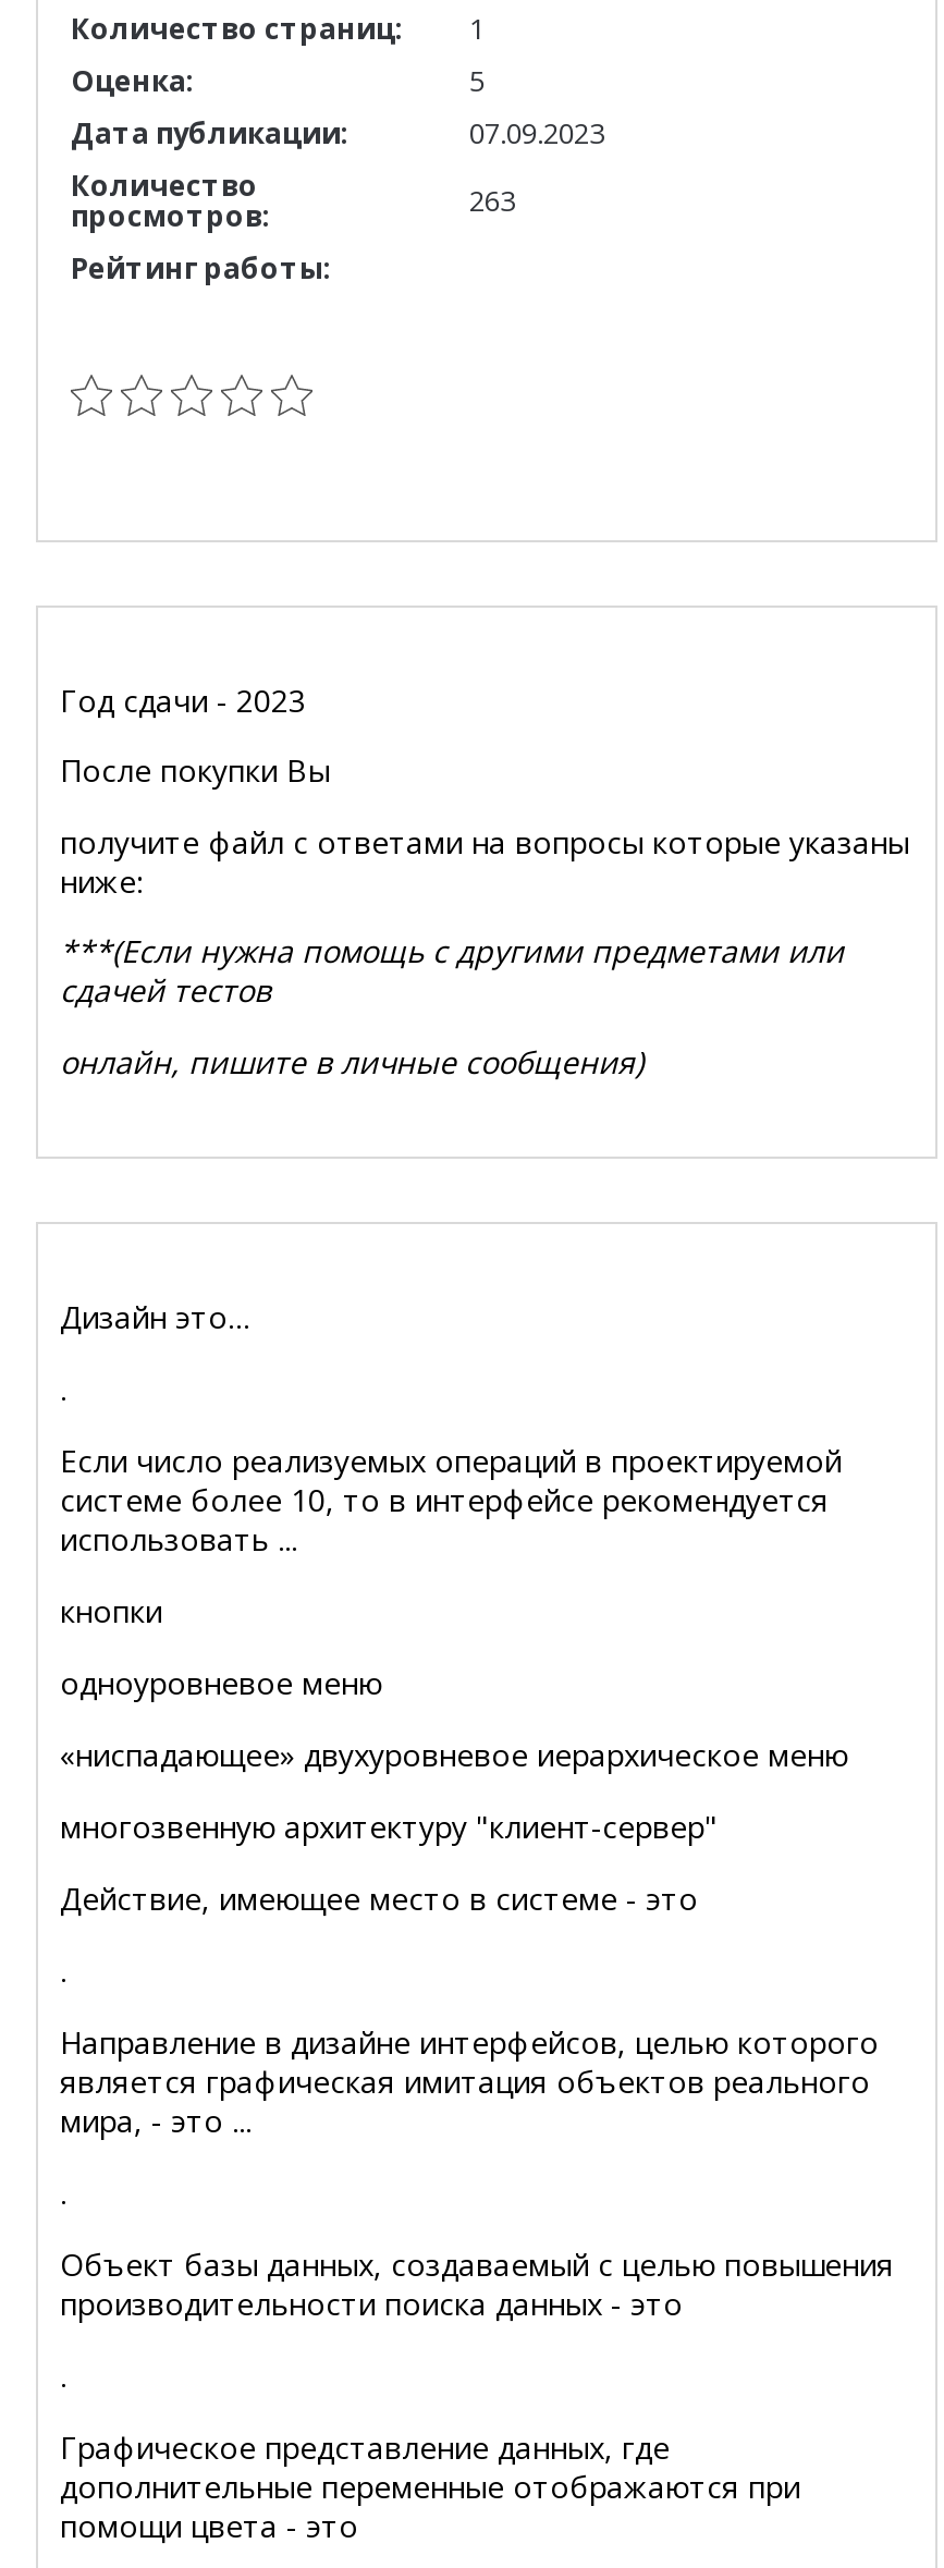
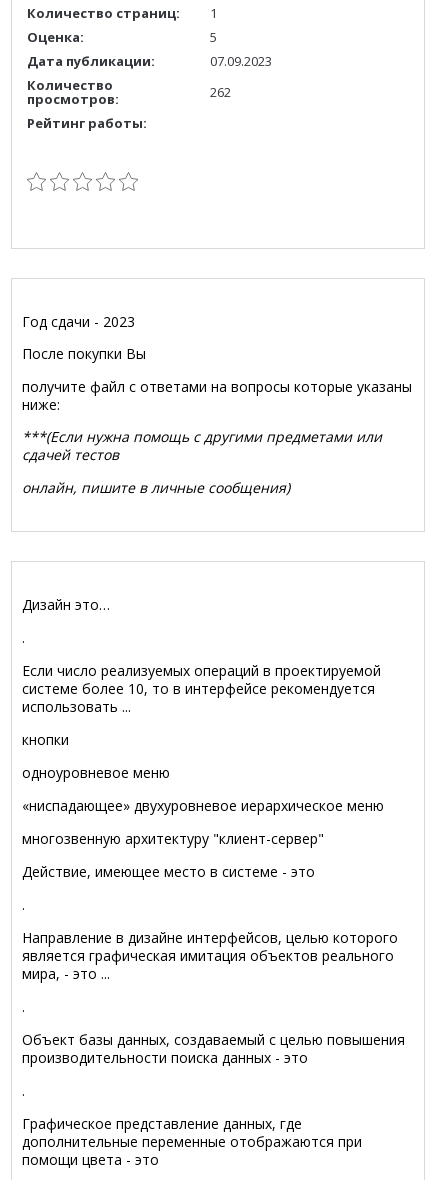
[469,180,515,220] 263 -> [210,83,231,101] 262

